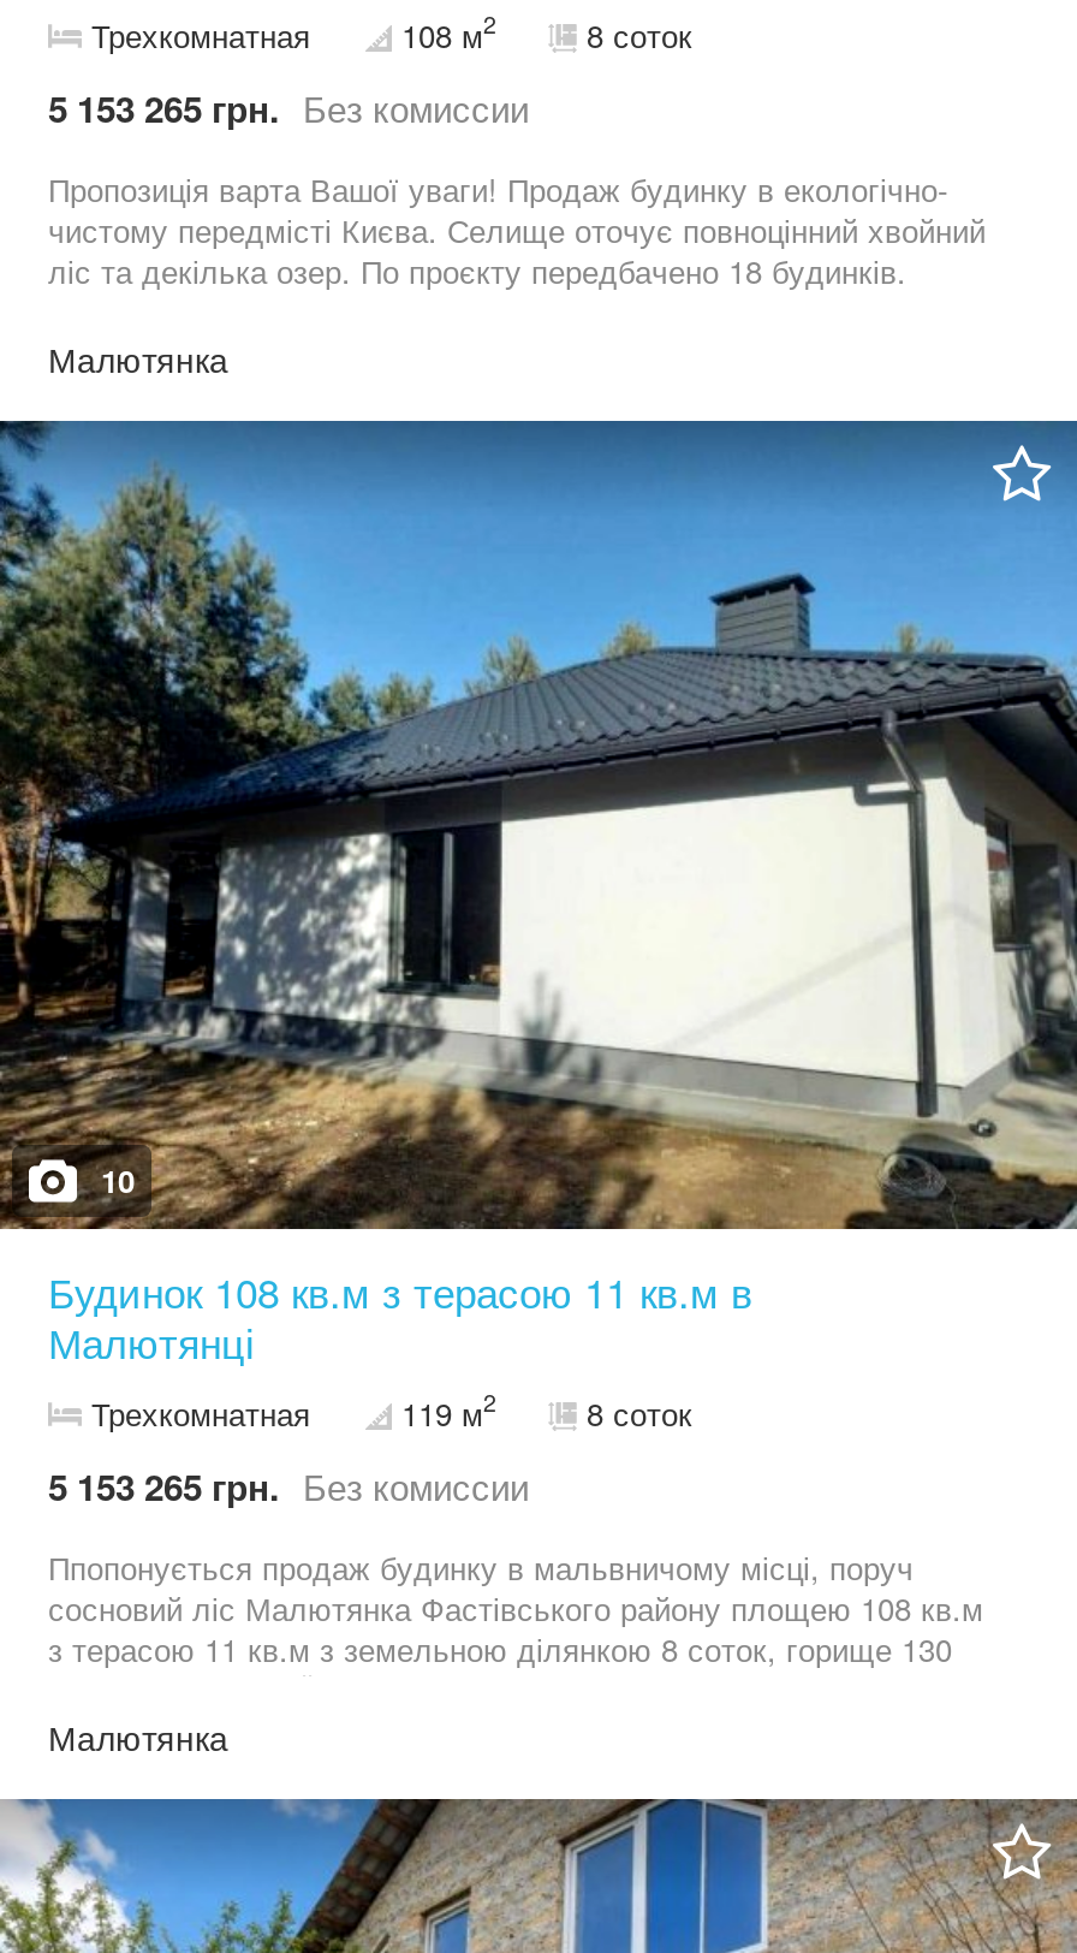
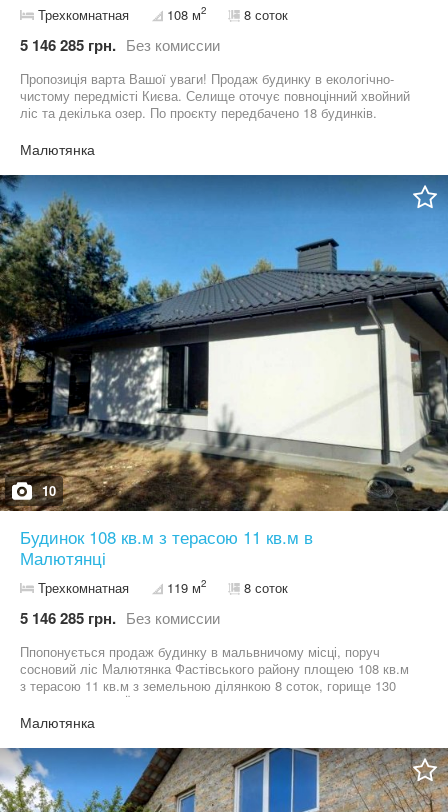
[48,82,529,135] 5 153 265 грн. Без комиссии -> [20,34,220,56] 5 146 285 грн. Без комиссии
[48,1460,529,1513] 5 153 265 грн. Без комиссии -> [20,607,220,629] 5 146 285 грн. Без комиссии

